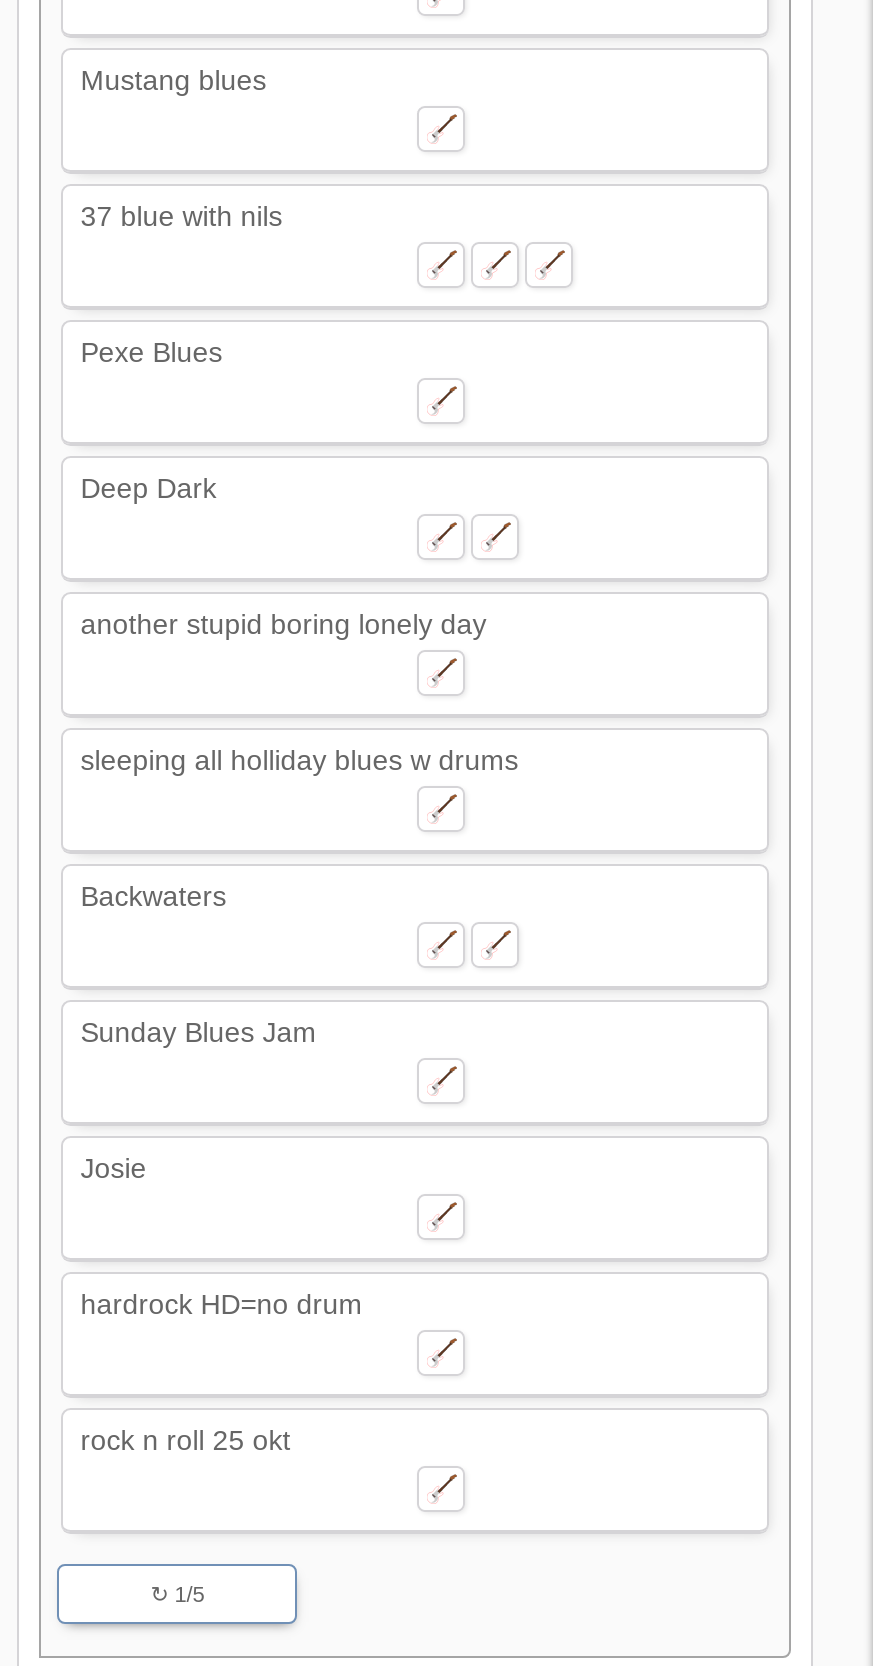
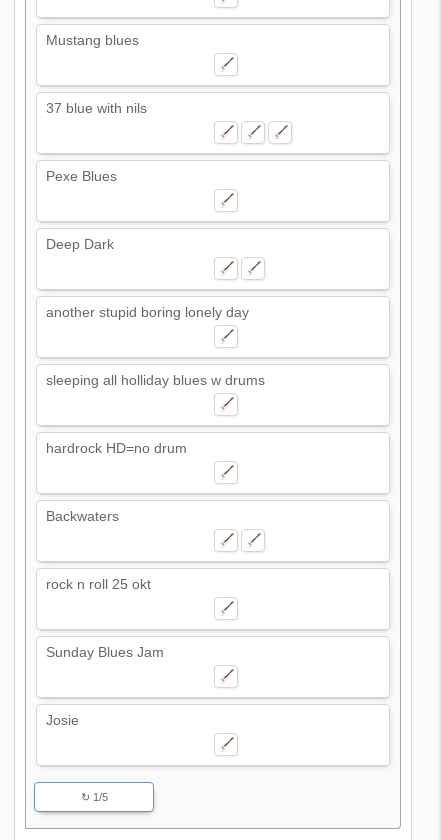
moved [81,880,227,912] -> [46,508,119,524]: Backwaters
moved [81,1016,317,1184] -> [46,644,164,728]: Sunday Blues Jam | Josie
moved [81,1288,363,1320] -> [46,440,187,456]: hardrock HD=no drum
moved [81,1424,291,1456] -> [46,576,151,592]: rock n roll 25 okt

